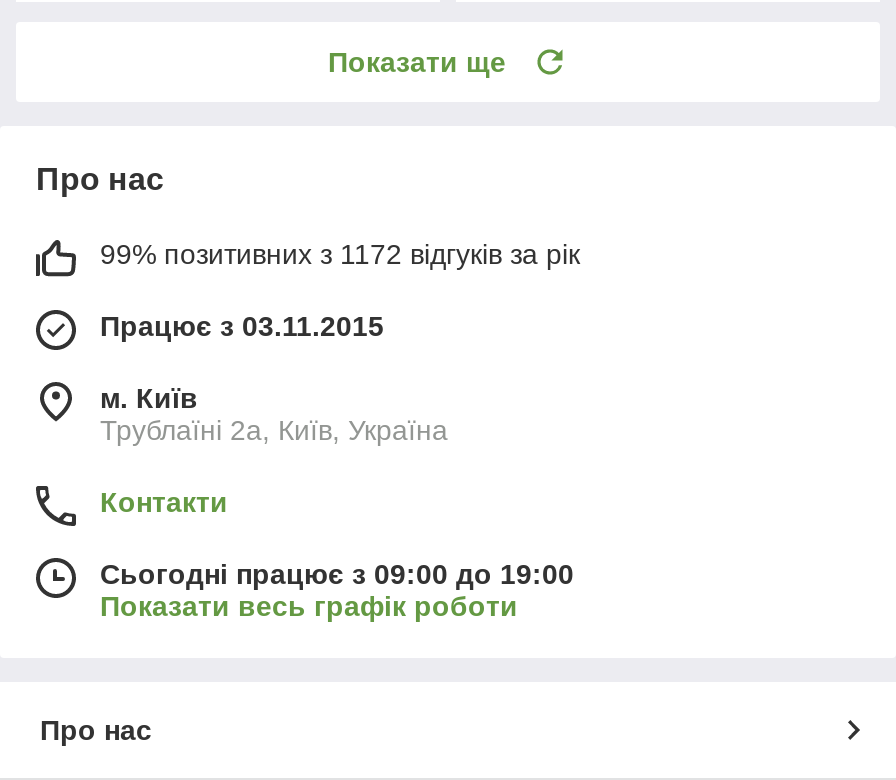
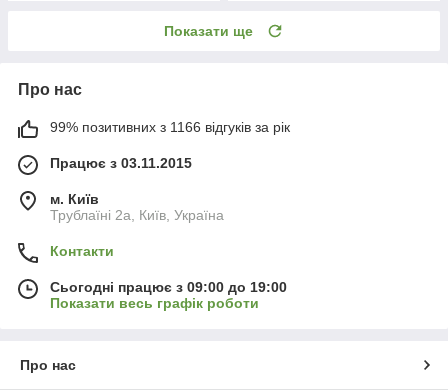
[100,237,580,269] 99% позитивних з 1172 відгуків за рік -> [50,119,290,135] 99% позитивних з 1166 відгуків за рік

